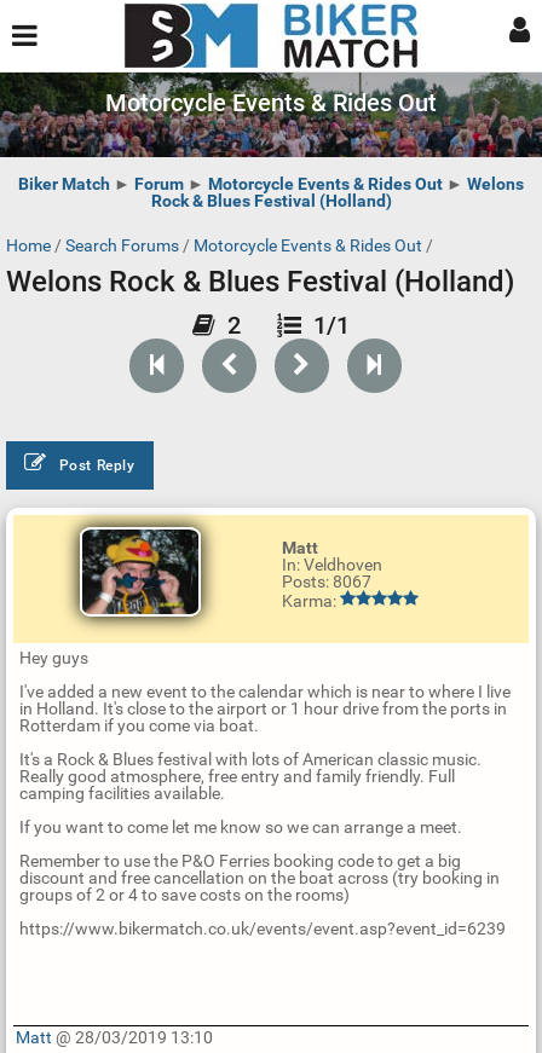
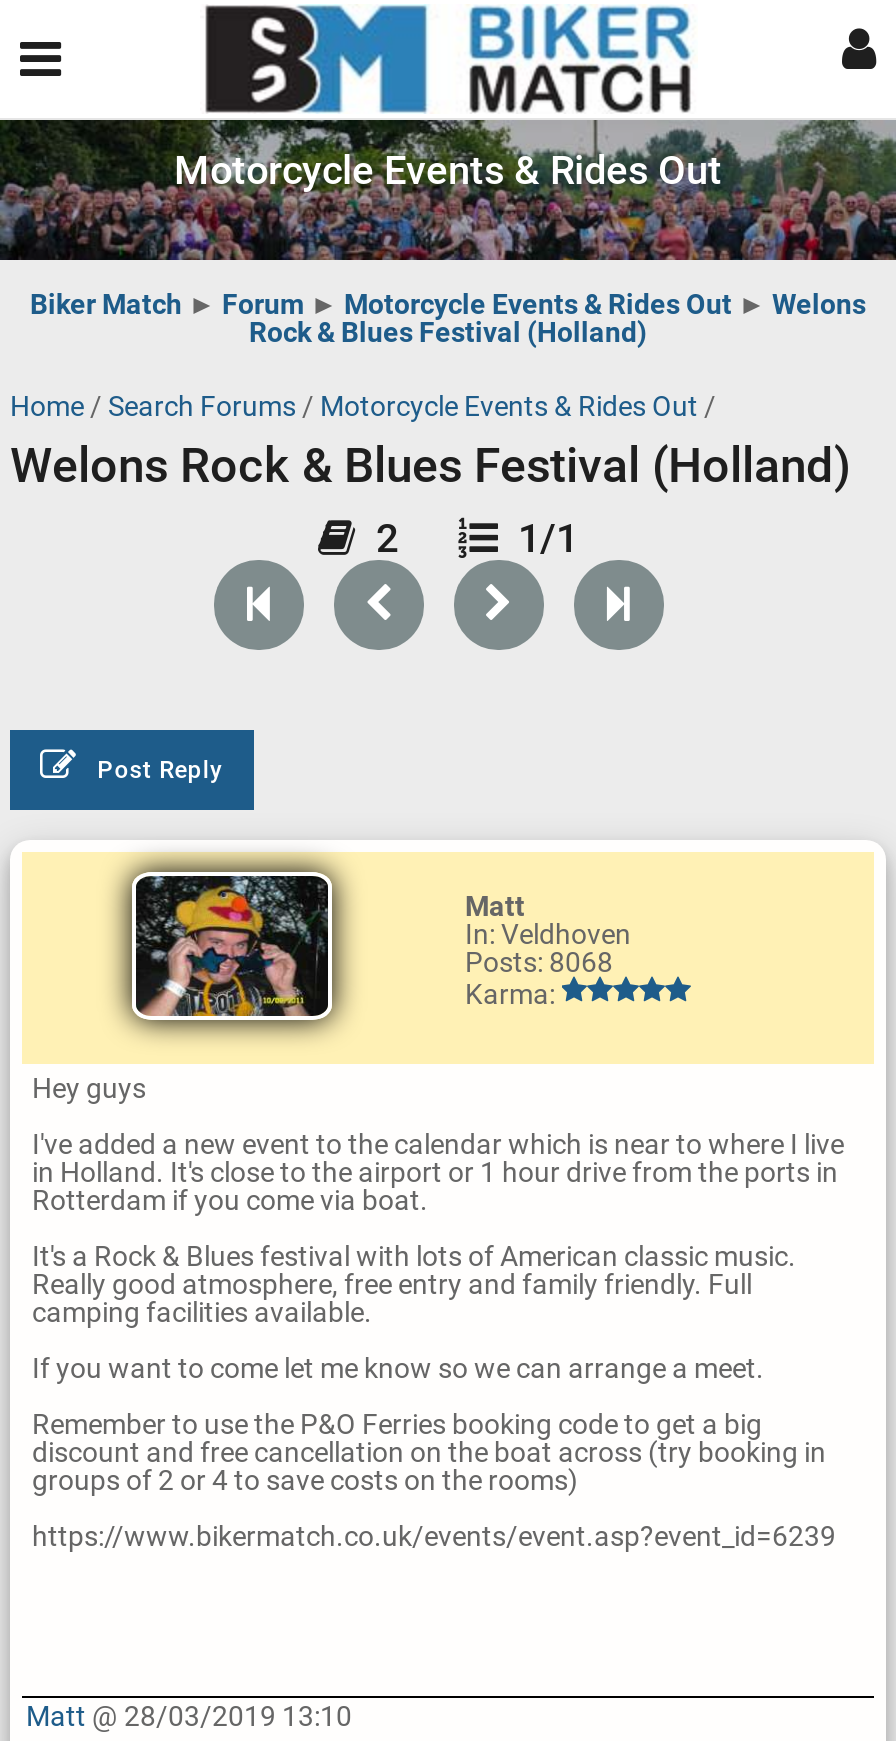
[281,572,374,591] Posts: 8067 -> [465,946,619,978] Posts: 8068

